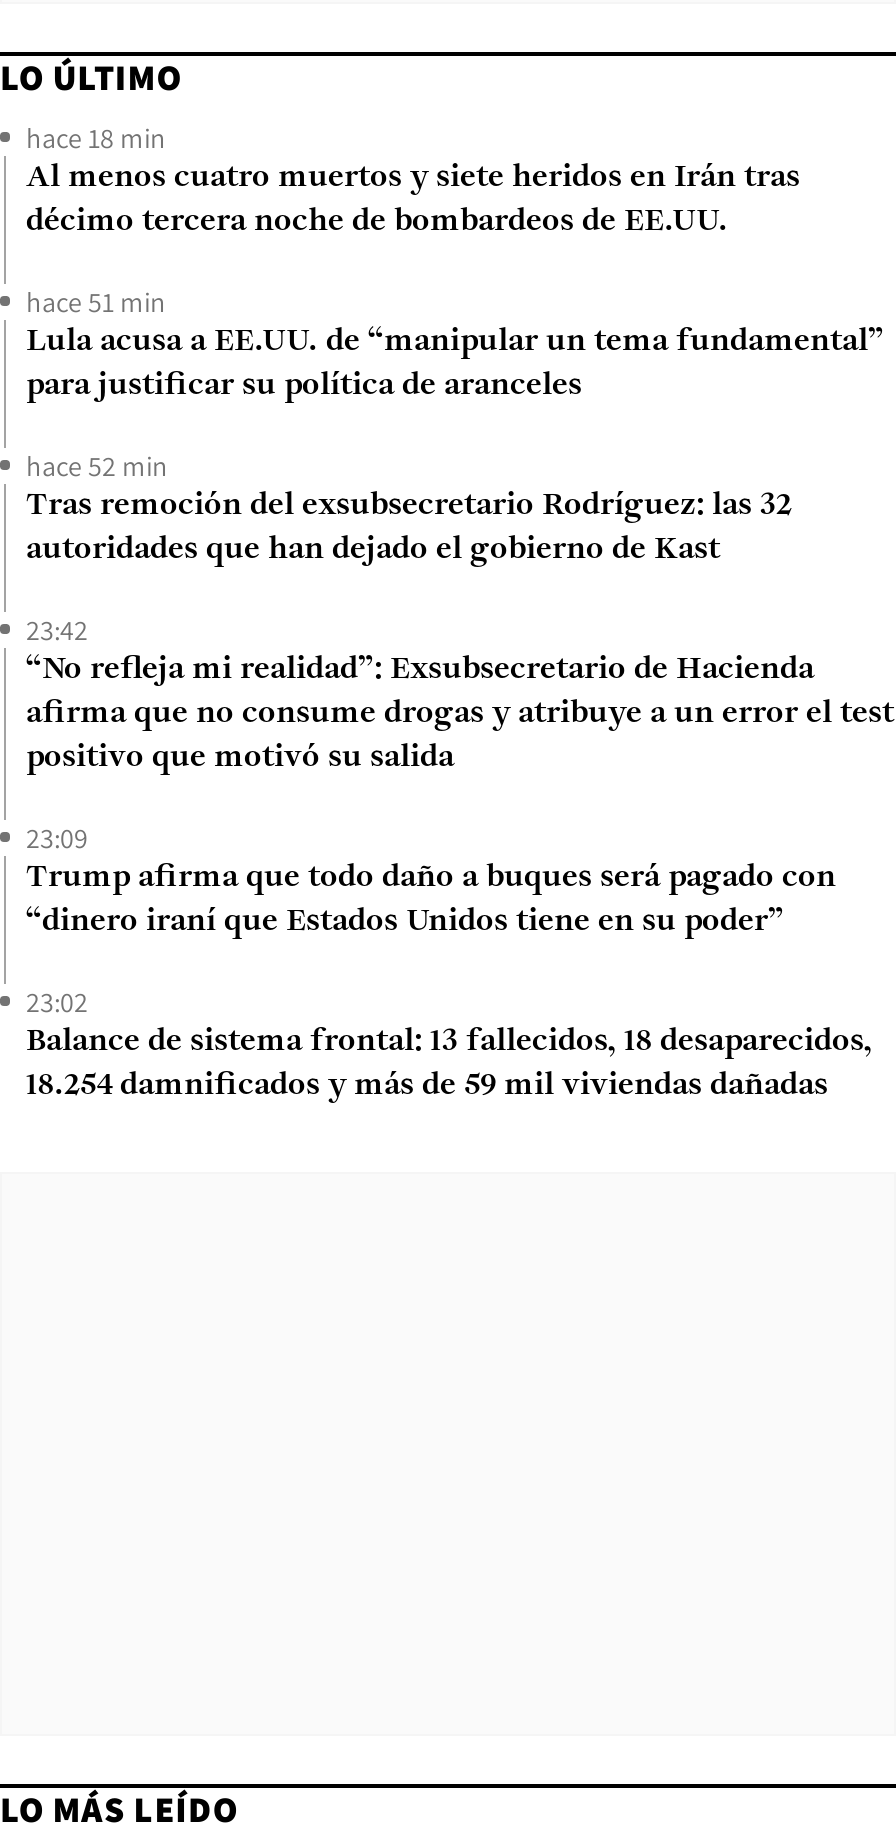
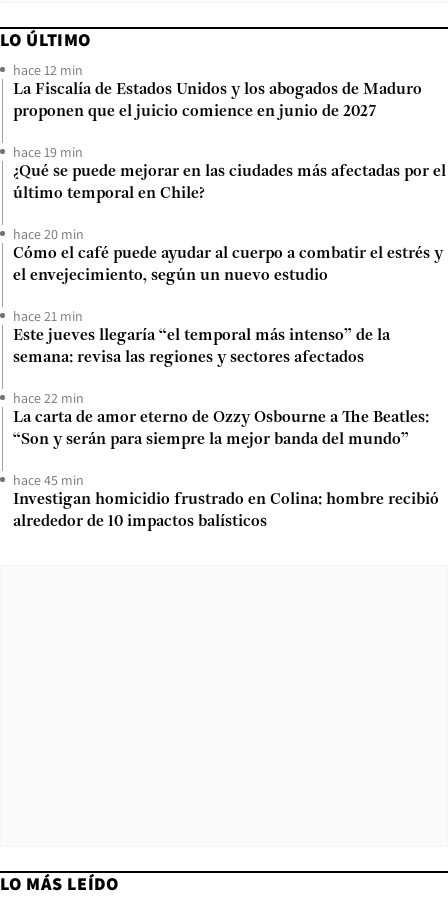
[26,119,800,237] hace 18 min | Al menos cuatro muertos y siete heridos en Irán tras | décimo tercera noche de bombardeos de EE.UU. -> [13,60,422,119] hace 12 min | La Fiscalía de Estados Unidos y los abogados de Maduro | proponen que el juicio comience en junio de 2027
[26,283,884,401] hace 51 min | Lula acusa a EE.UU. de “manipular un tema fundamental” | para justificar su política de aranceles -> [13,142,446,201] hace 19 min | ¿Qué se puede mejorar en las ciudades más afectadas por el | último temporal en Chile?
[26,447,792,565] hace 52 min | Tras remoción del exsubsecretario Rodríguez: las 32 | autoridades que han dejado el gobierno de Kast -> [13,224,443,283] hace 20 min | Cómo el café puede ayudar al cuerpo a combatir el estrés y | el envejecimiento, según un nuevo estudio
[26,611,894,773] 23:42 | “No refleja mi realidad”: Exsubsecretario de Hacienda | afirma que no consume drogas y atribuye a un error el test | positivo que motivó su salida -> [13,306,390,365] hace 21 min | Este jueves llegaría “el temporal más intenso” de la | semana: revisa las regiones y sectores afectados
[26,819,836,937] 23:09 | Trump afirma que todo daño a buques será pagado con | “dinero iraní que Estados Unidos tiene en su poder” -> [13,388,429,447] hace 22 min | La carta de amor eterno de Ozzy Osbourne a The Beatles: | “Son y serán para siempre la mejor banda del mundo”
[26,983,872,1101] 23:02 | Balance de sistema frontal: 13 fallecidos, 18 desaparecidos, | 18.254 damnificados y más de 59 mil viviendas dañadas -> [13,470,439,529] hace 45 min | Investigan homicidio frustrado en Colina: hombre recibió | alrededor de 10 impactos balísticos

